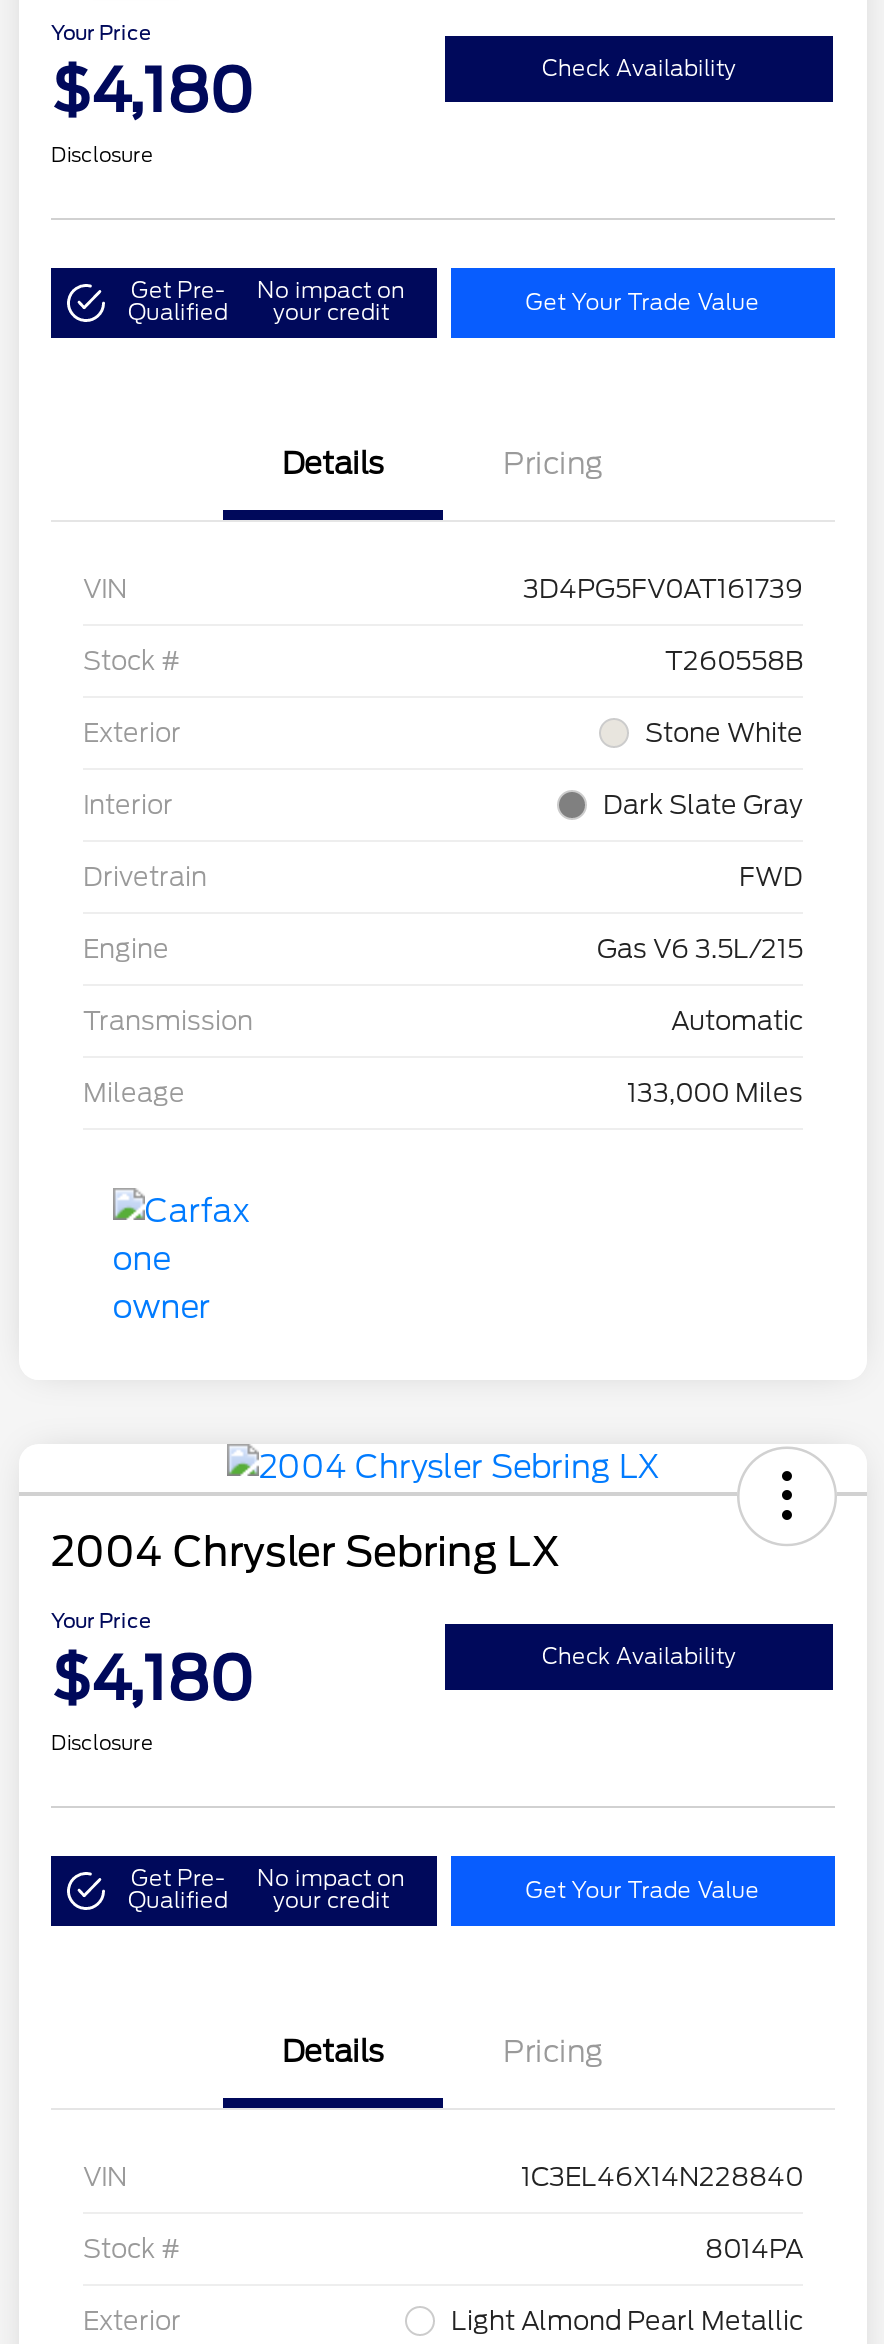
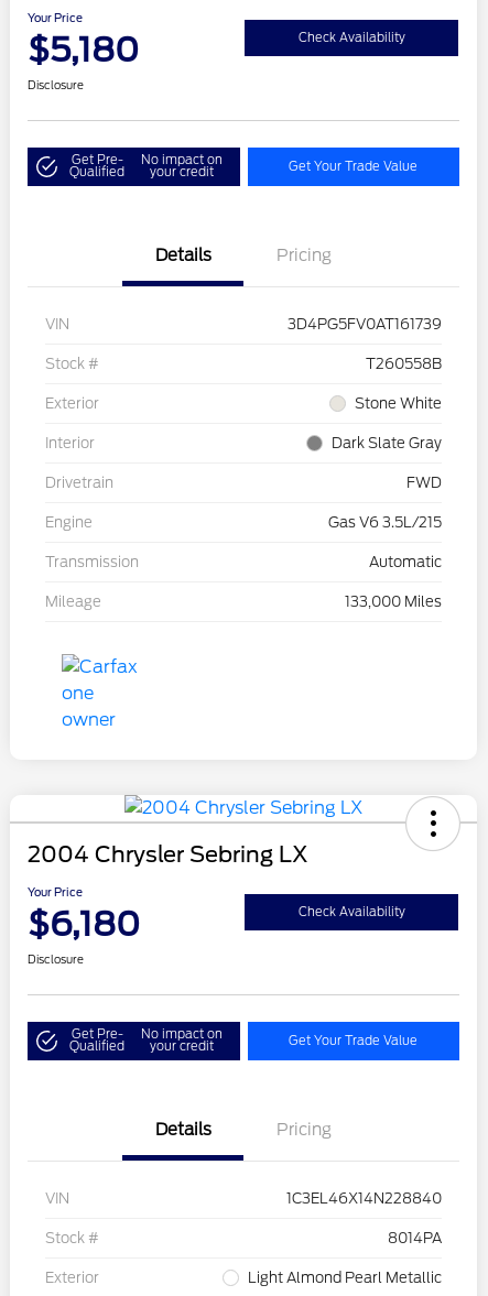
[51,54,253,126] $4,180 -> [28,30,139,69] $5,180
[51,1642,253,1714] $4,180 -> [28,904,140,943] $6,180

